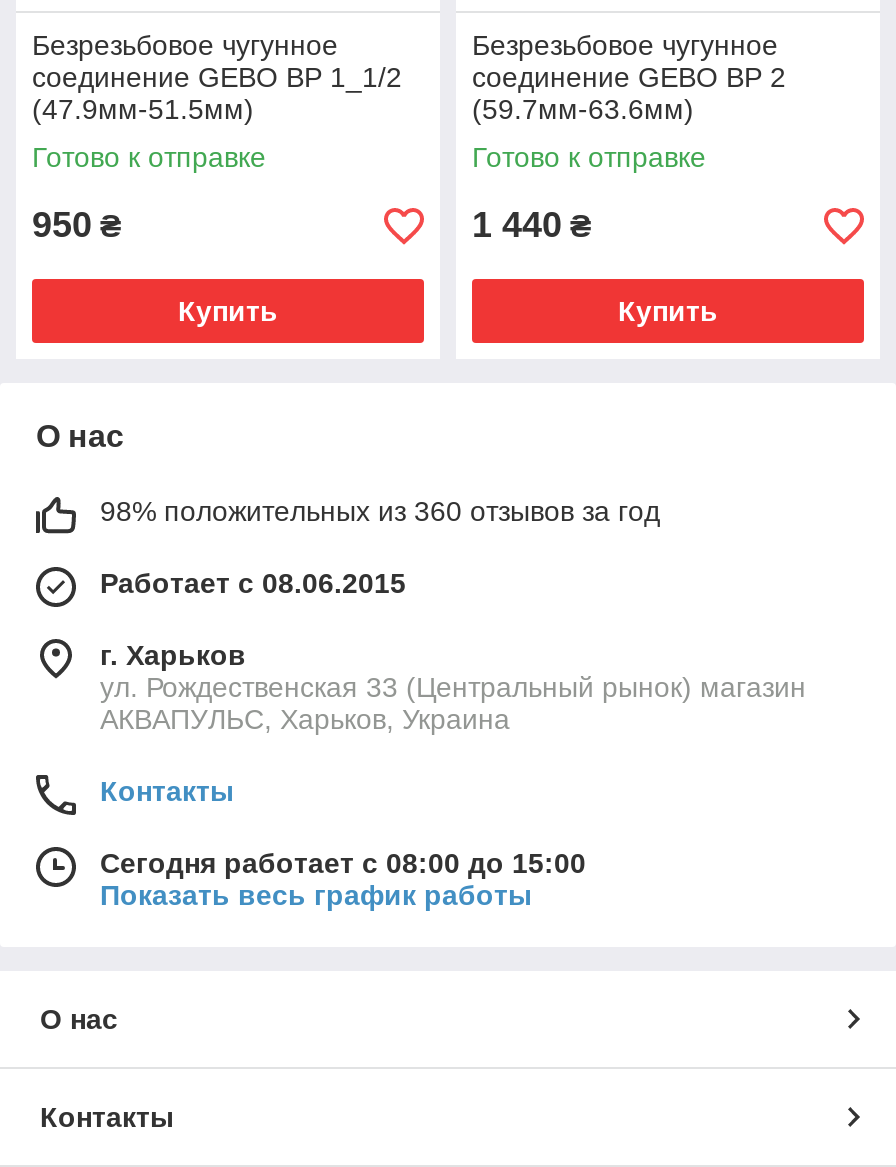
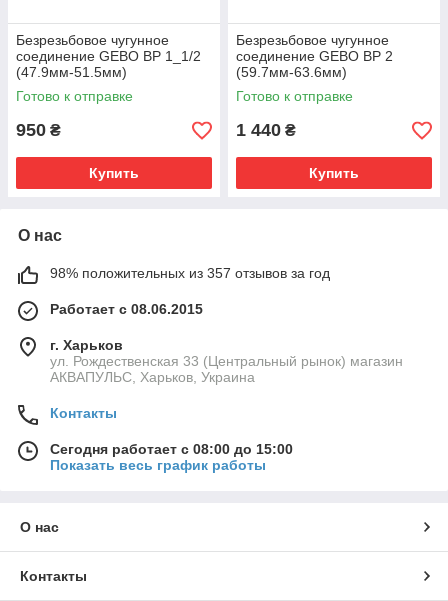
[100,495,660,527] 98% положительных из 360 отзывов за год -> [50,265,330,281] 98% положительных из 357 отзывов за год

